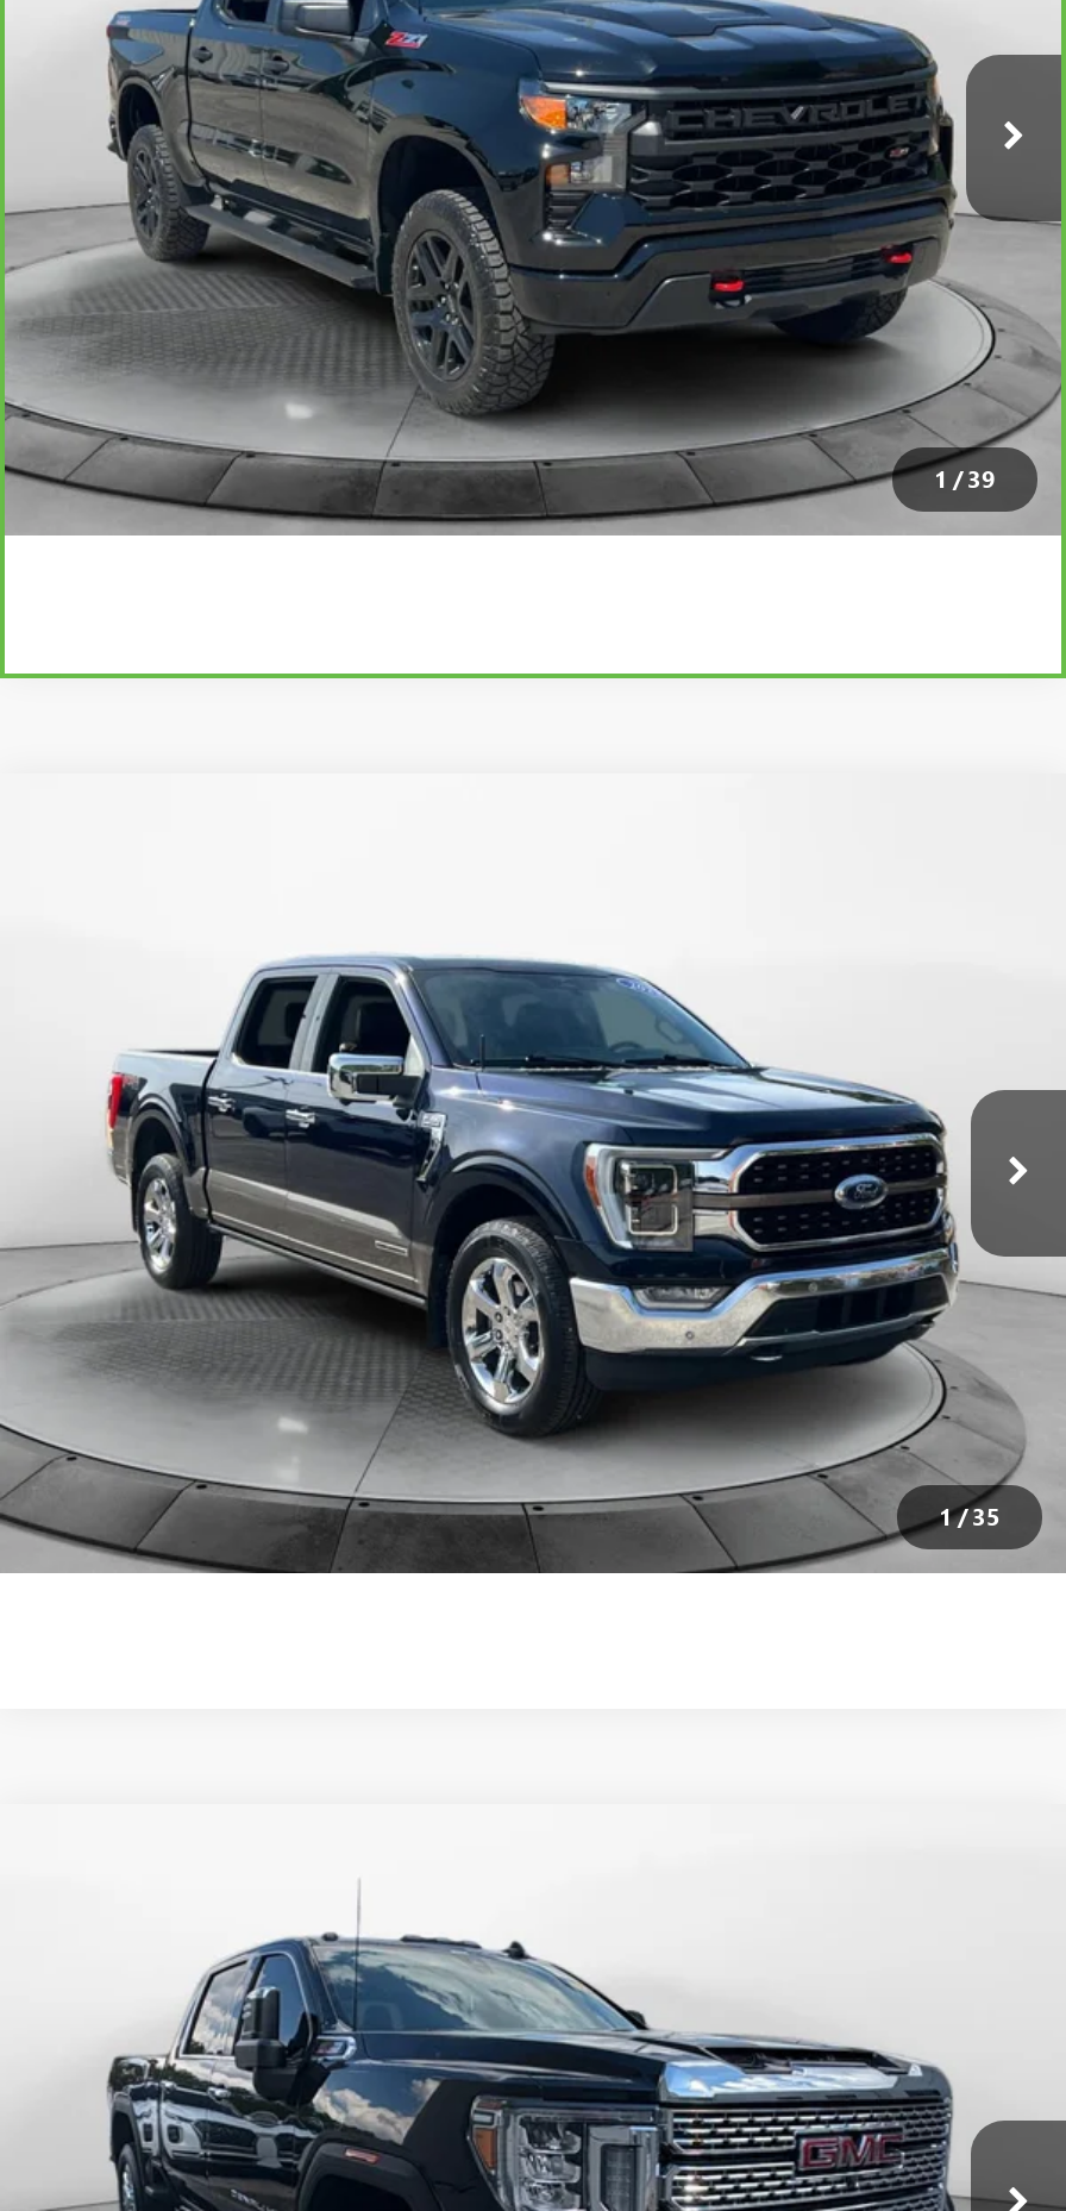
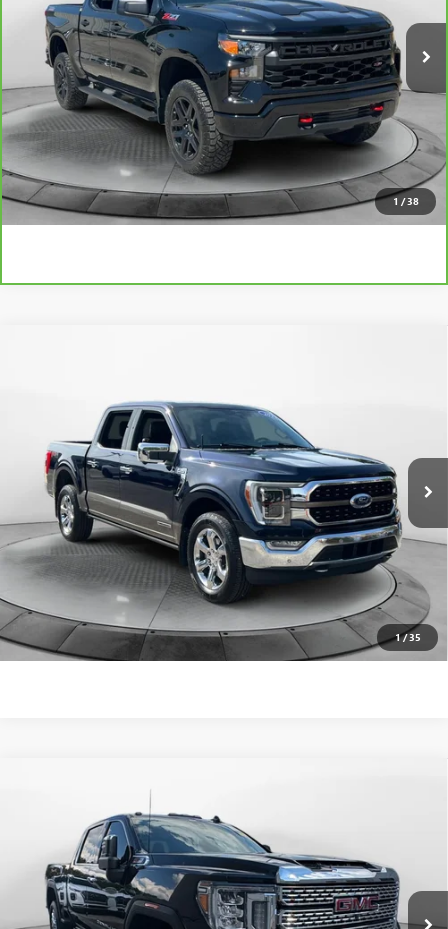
[934,462,996,495] 1 / 39 -> [392,194,418,208] 1 / 38

